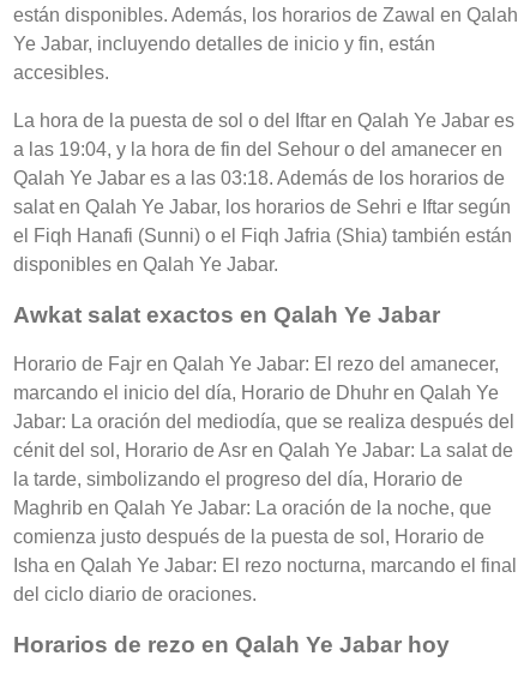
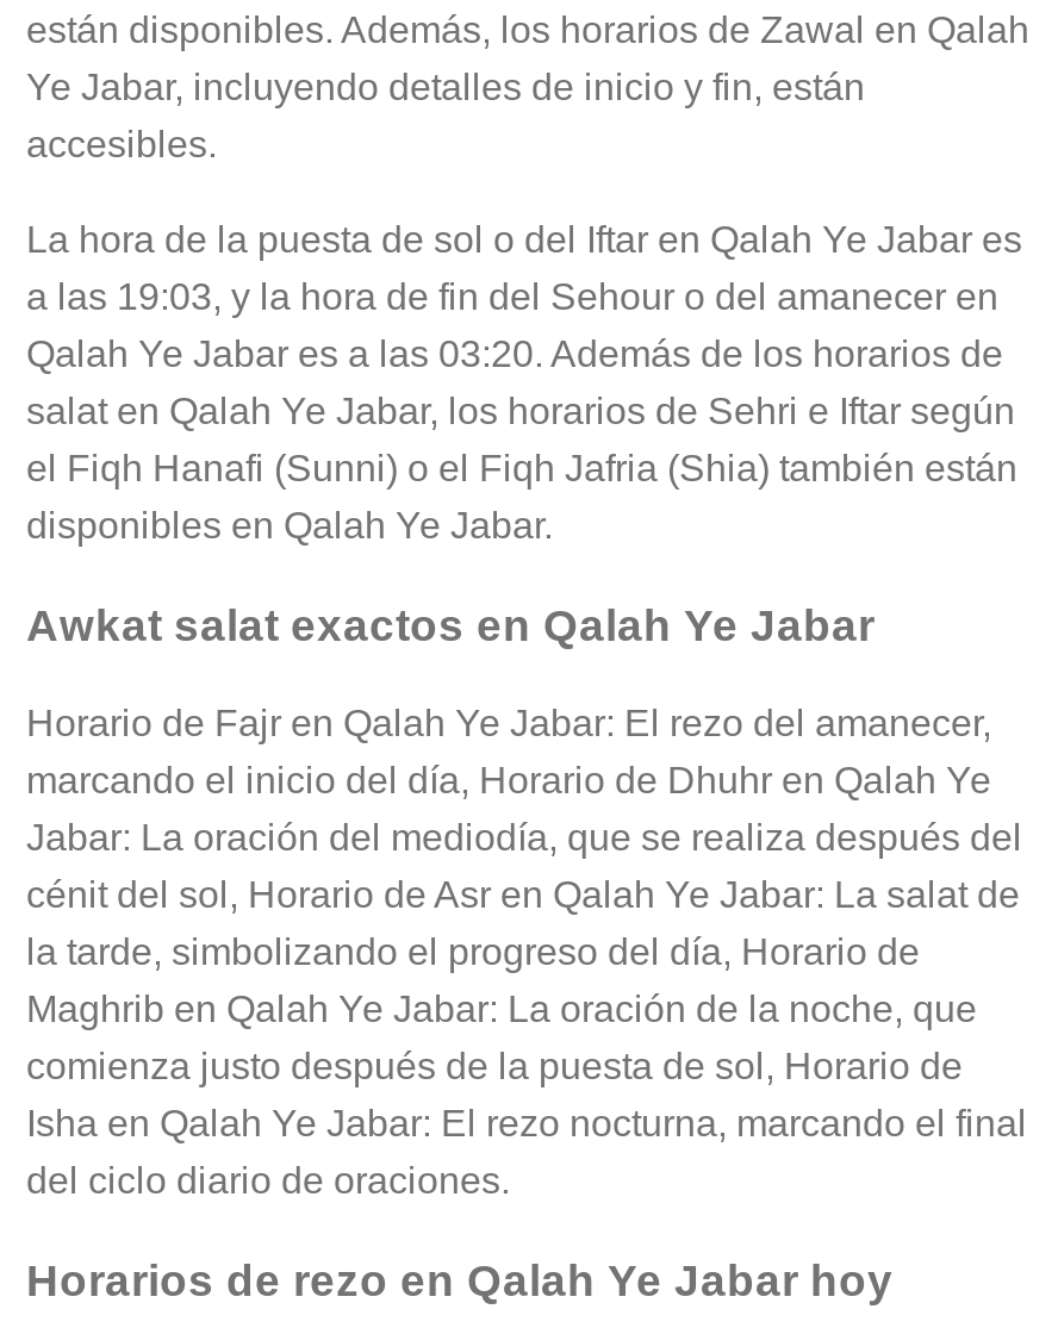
[13,139,502,159] a las 19:04, y la hora de fin del Sehour o del amanecer en -> [26,276,998,317] a las 19:03, y la hora de fin del Sehour o del amanecer en
[13,168,505,188] Qalah Ye Jabar es a las 03:18. Además de los horarios de -> [26,333,1003,374] Qalah Ye Jabar es a las 03:20. Además de los horarios de

